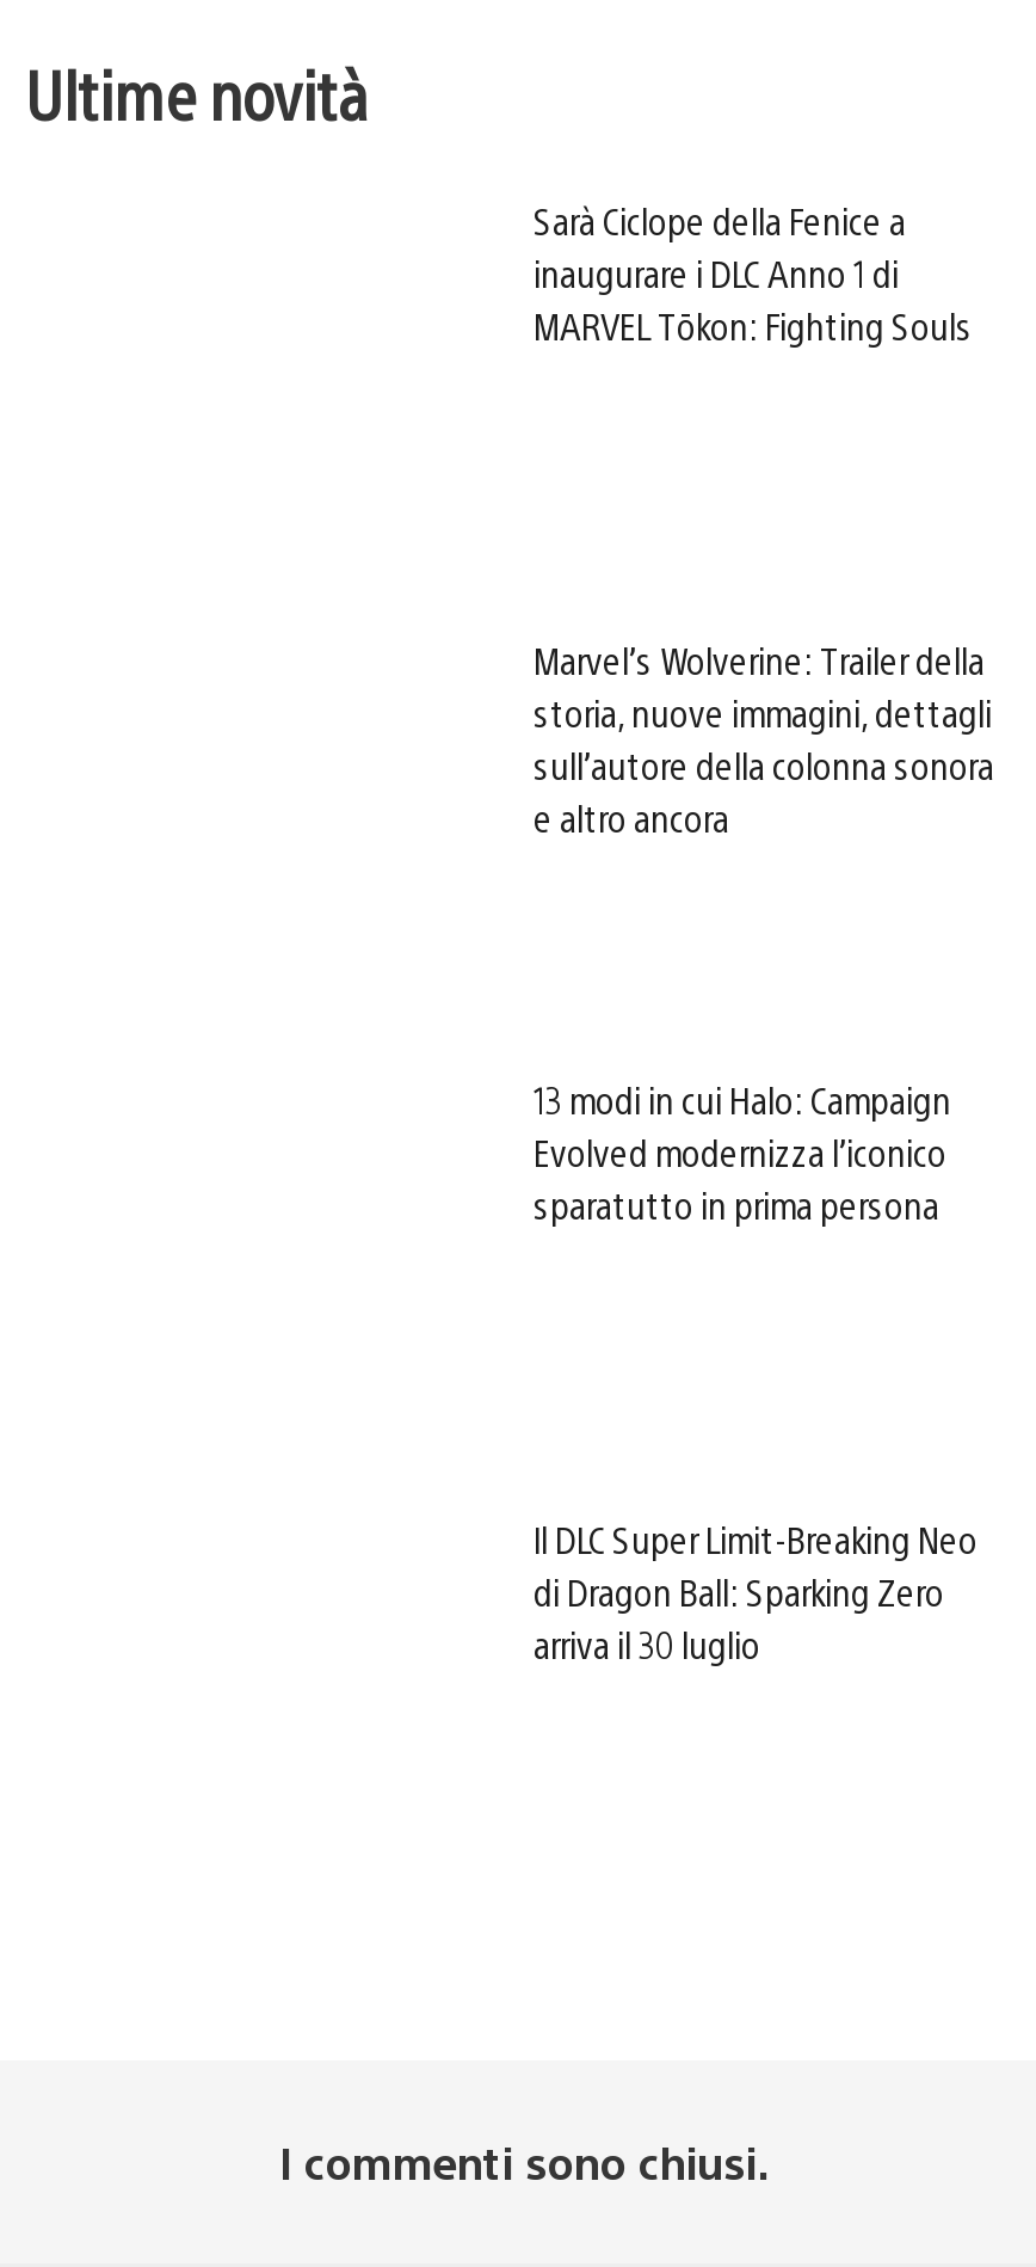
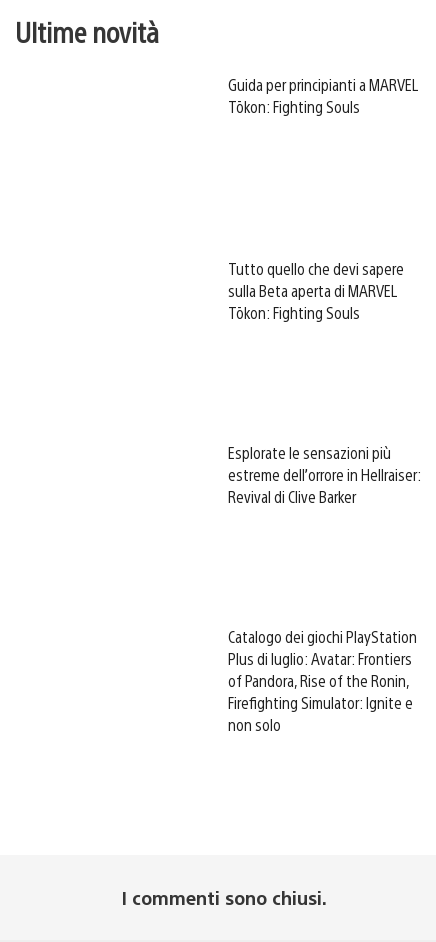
[534,194,973,349] Sarà Ciclope della Fenice a | inaugurare i DLC Anno 1 di | MARVEL Tōkon: Fighting Souls -> [228,74,418,117] Guida per principianti a MARVEL | Tōkon: Fighting Souls
[534,634,994,842] Marvel’s Wolverine: Trailer della | storia, nuove immagini, dettagli | sull’autore della colonna sonora | e altro ancora -> [228,258,404,323] Tutto quello che devi sapere | sulla Beta aperta di MARVEL | Tōkon: Fighting Souls
[534,1073,951,1229] 13 modi in cui Halo: Campaign | Evolved modernizza l’iconico | sparatutto in prima persona -> [228,442,421,507] Esplorate le sensazioni più | estreme dell’orrore in Hellraiser: | Revival di Clive Barker
[534,1513,978,1668] Il DLC Super Limit-Breaking Neo | di Dragon Ball: Sparking Zero | arriva il 30 luglio -> [228,626,417,735] Catalogo dei giochi PlayStation | Plus di luglio: Avatar: Frontiers | of Pandora, Rise of the Ronin, | Firefighting Simulator: Ignite e | non solo

